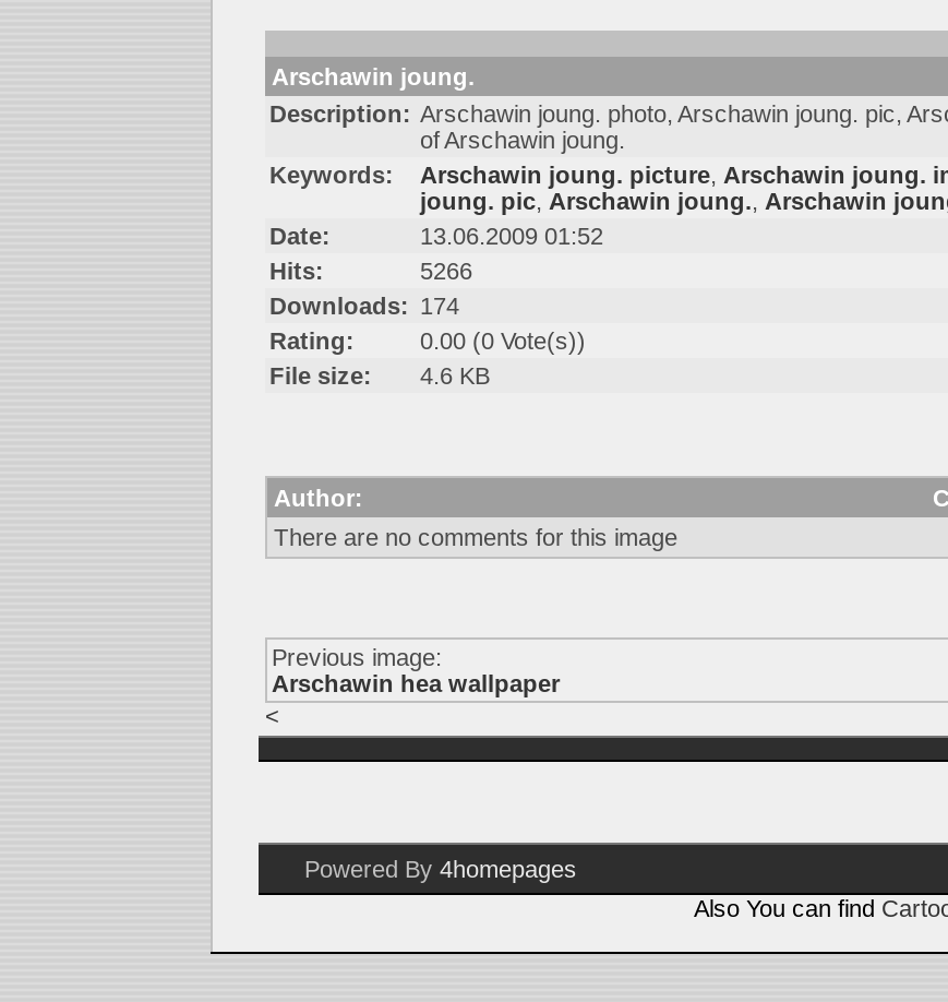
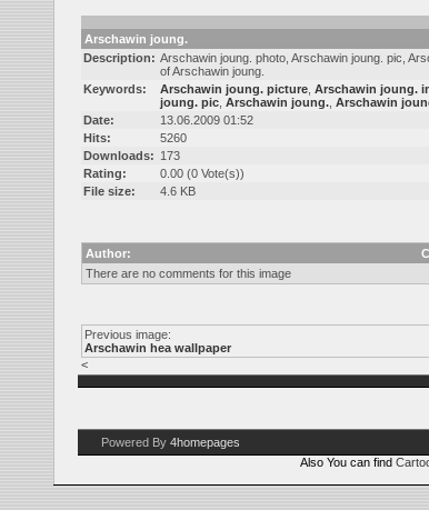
[420,258,472,285] 5266 -> [160,132,187,145] 5260
[269,293,459,320] Downloads: 174 -> [83,149,180,163] Downloads: 173

